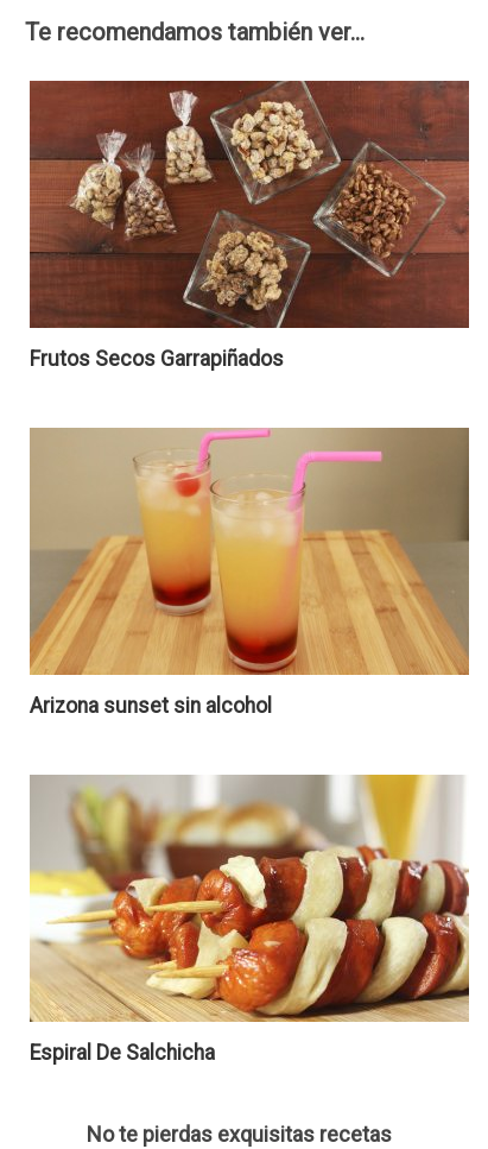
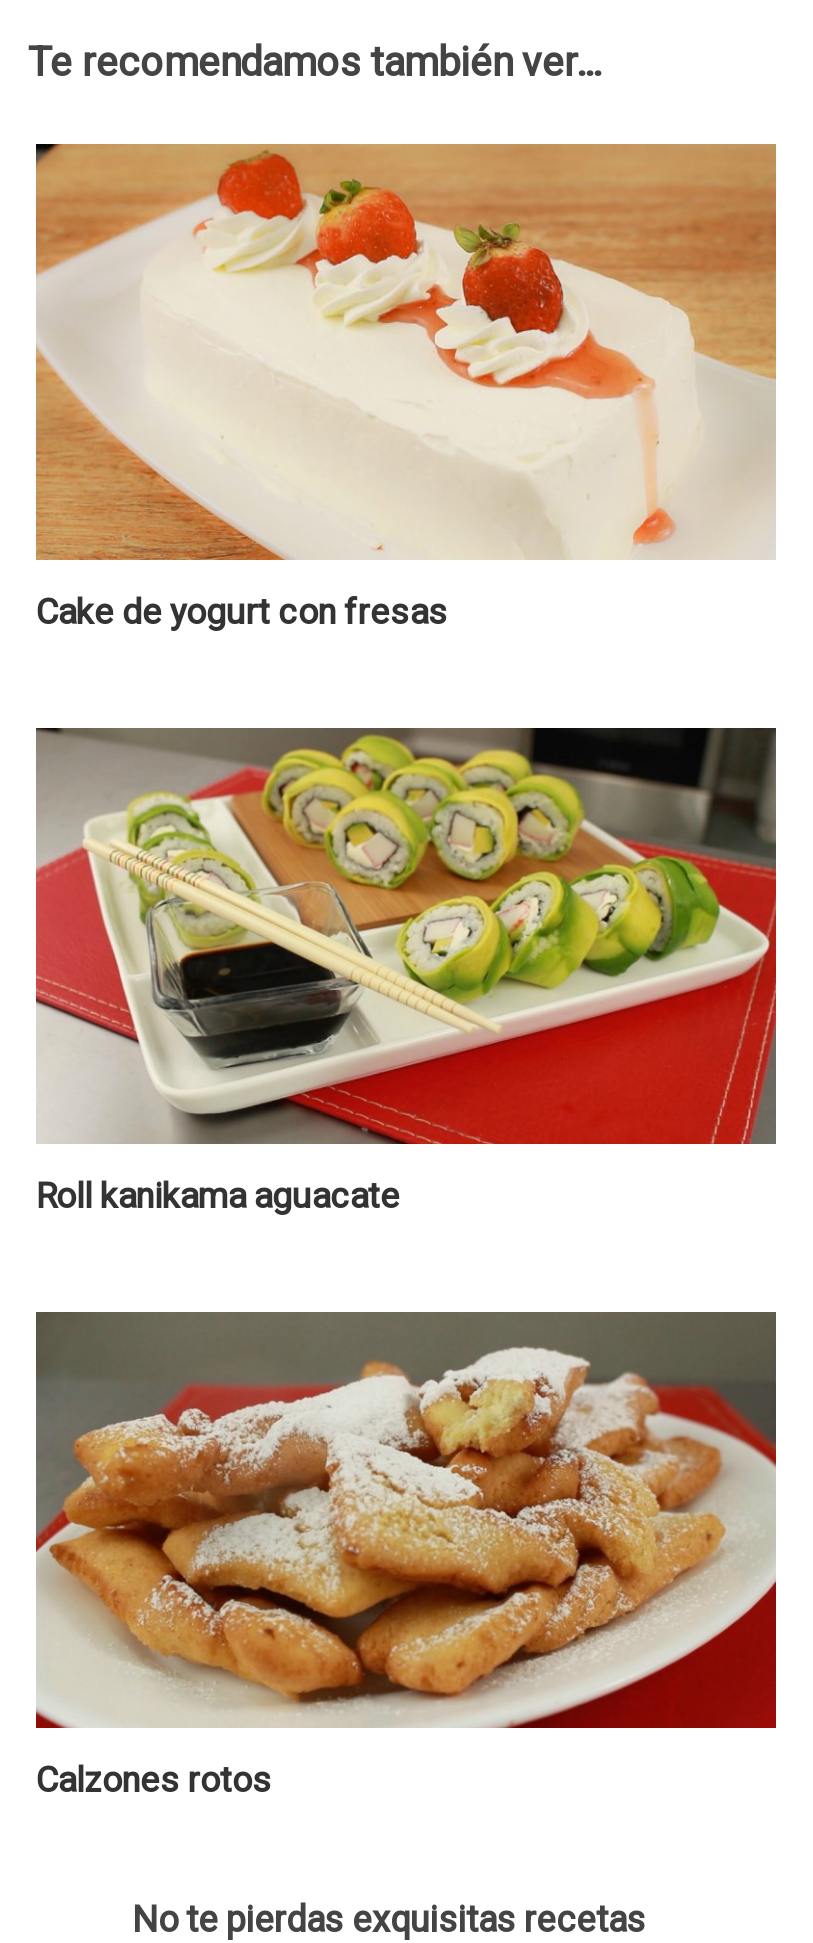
[28,80,470,370] [image] | Frutos Secos Garrapiñados -> [34,142,776,631] [image] | Cake de yogurt con fresas
[29,428,470,717] [image] | Arizona sunset sin alcohol -> [36,726,778,1216] [image] | Roll kanikama aguacate
[28,774,470,1064] [image] | Espiral De Salchicha -> [34,1310,778,1800] [image] | Calzones rotos

